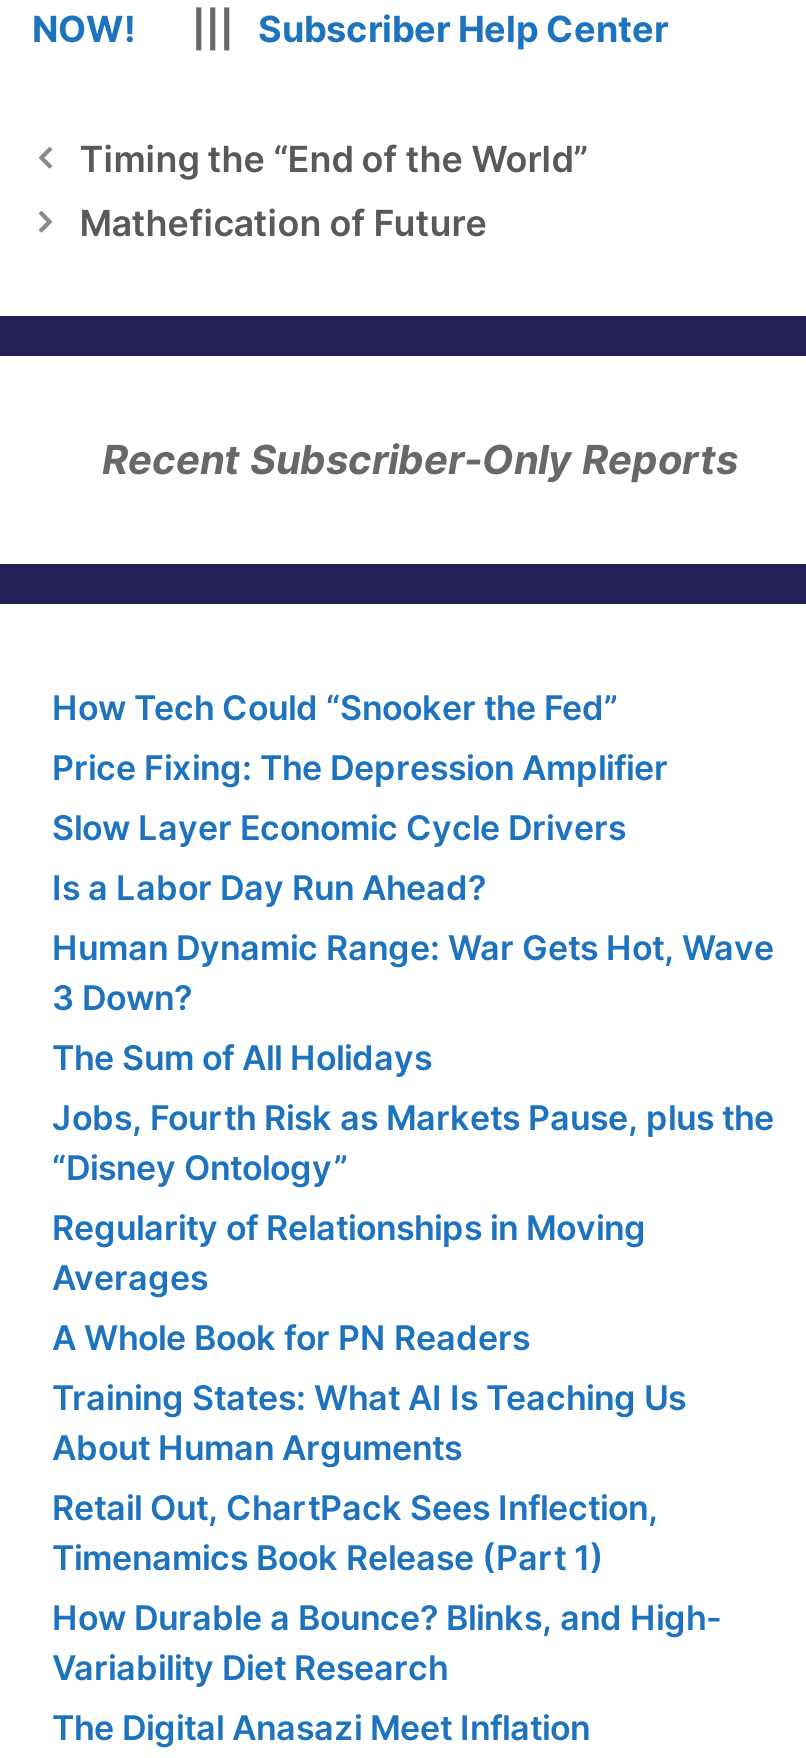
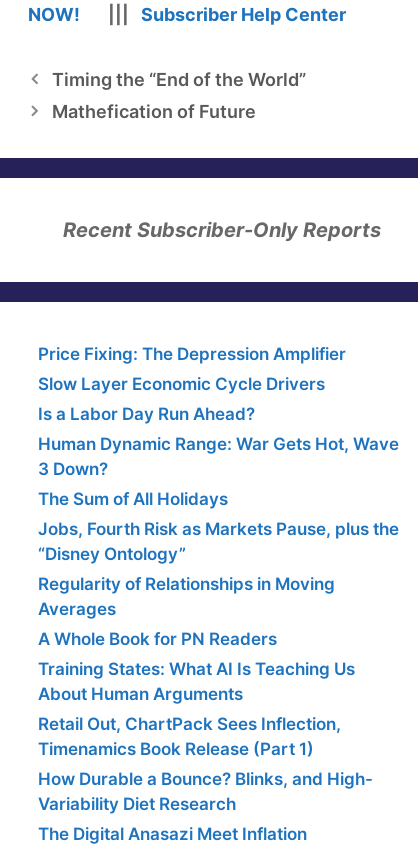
[52,688,618,728] How Tech Could “Snooker the Fed” -> none

